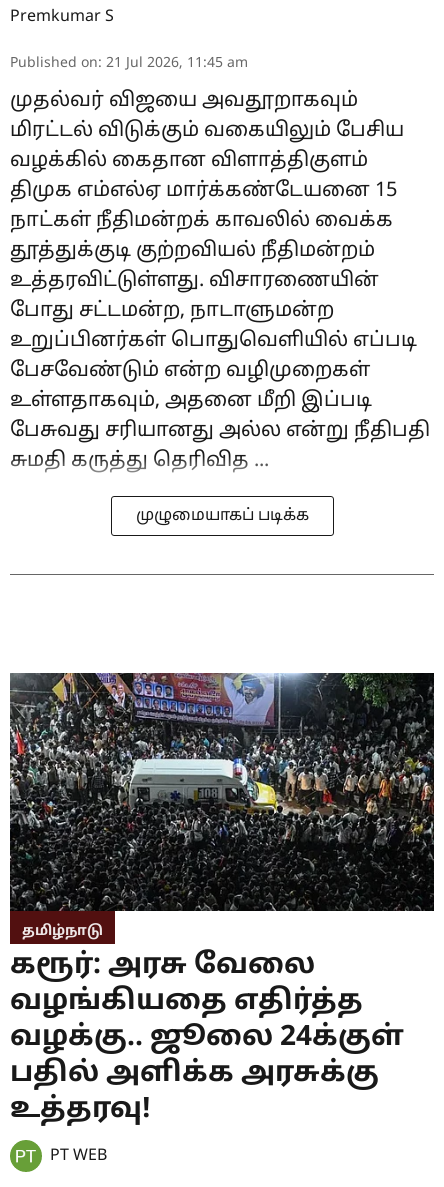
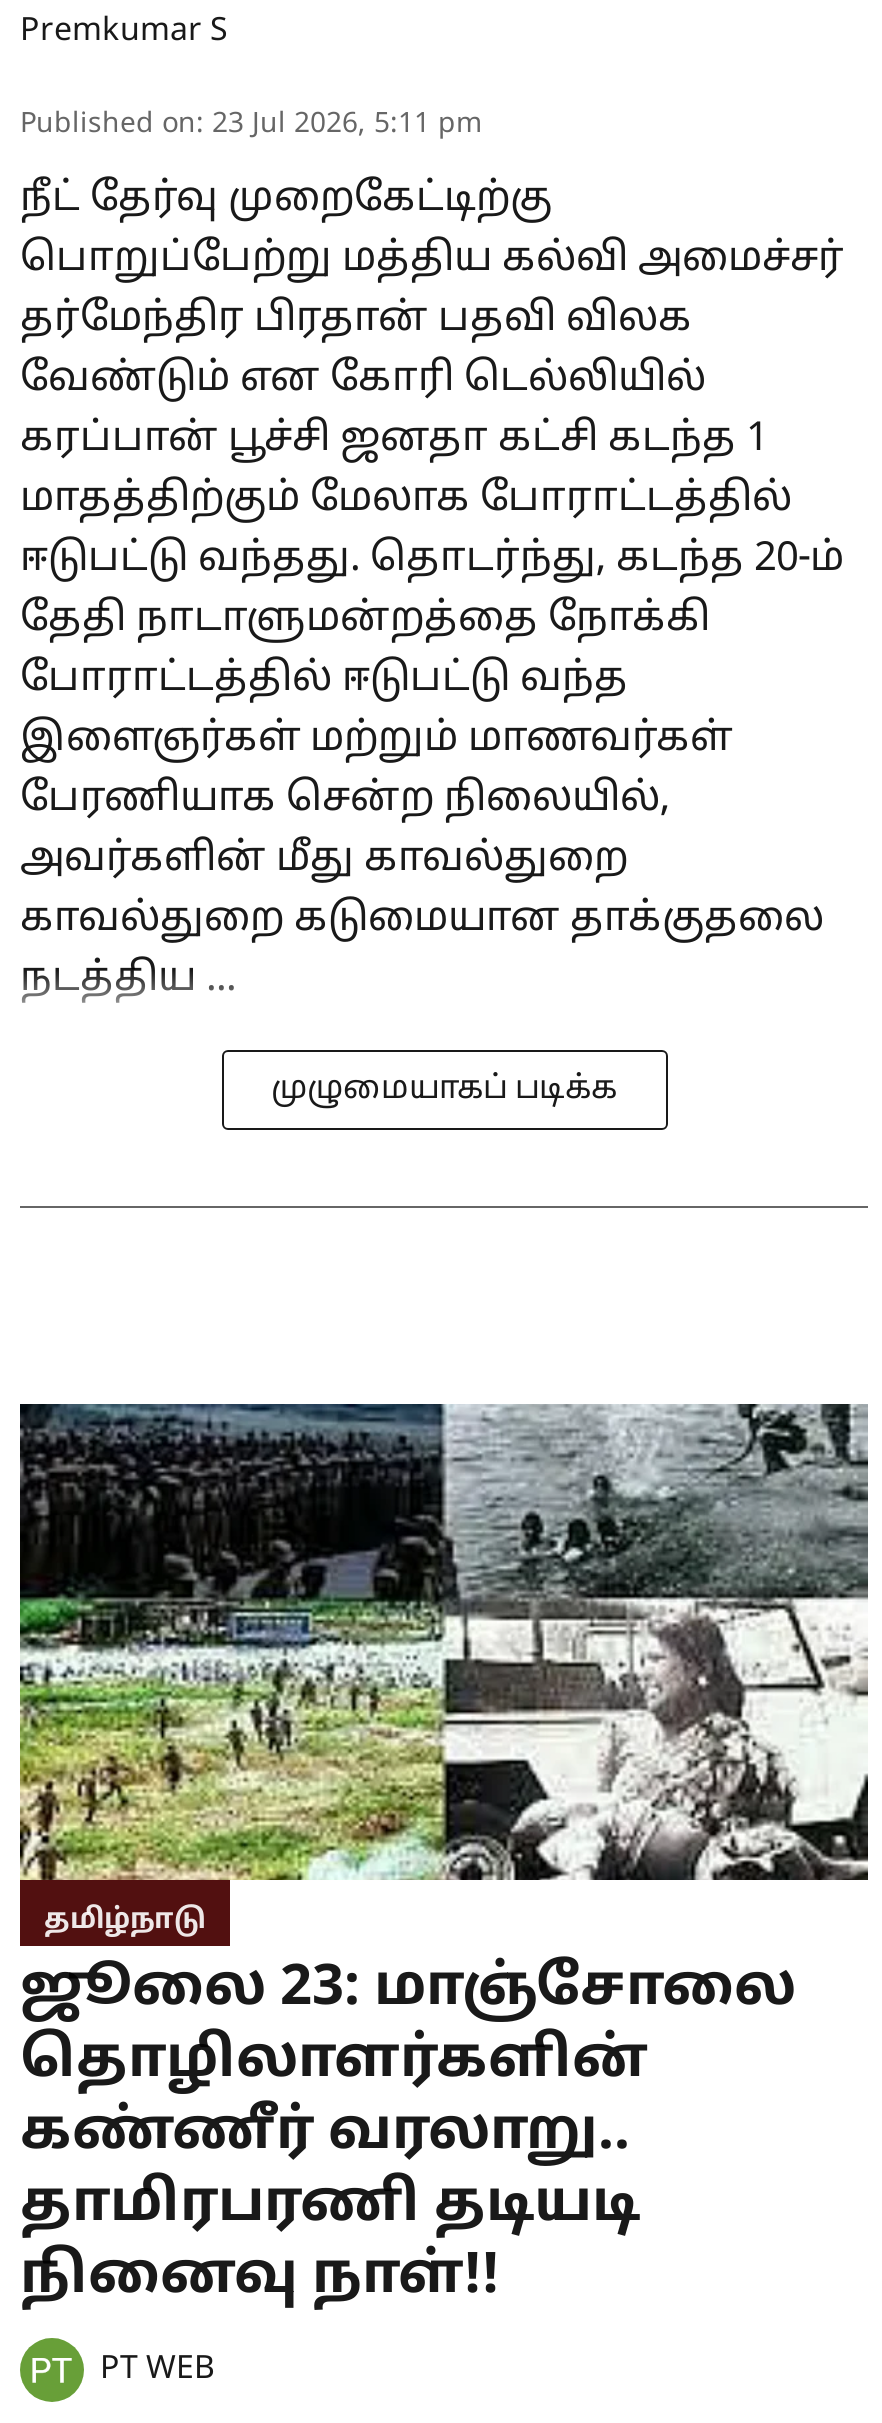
[10,55,248,72] Published on: 21 Jul 2026, 11:45 am -> [20,107,482,141] Published on: 23 Jul 2026, 5:11 pm
[10,89,430,473] முதல்வர் விஜயை அவதூறாகவும் | மிரட்டல் விடுக்கும் வகையிலும் பேசிய | வழக்கில் கைதான விளாத்திகுளம் | திமுக எம்எல்ஏ மார்க்கண்டேயனை 15 | நாட்கள் நீதிமன்றக் காவலில் வைக்க | தூத்துக்குடி குற்றவியல் நீதிமன்றம் | உத்தரவிட்டுள்ளது. விசாரணையின் | போது சட்டமன்ற, நாடாளுமன்ற | உறுப்பினர்கள் பொதுவெளியில் எப்படி | பேசவேண்டும் என்ற வழிமுறைகள் | உள்ளதாகவும், அதனை மீறி இப்படி | பேசுவது சரியானது அல்ல என்று நீதிபதி | சுமதி கருத்து தெரிவித ... -> [20,175,844,1003] நீட் தேர்வு முறைகேட்டிற்கு | பொறுப்பேற்று மத்திய கல்வி அமைச்சர் | தர்மேந்திர பிரதான் பதவி விலக | வேண்டும் என கோரி டெல்லியில் | கரப்பான் பூச்சி ஜனதா கட்சி கடந்த 1 | மாதத்திற்கும் மேலாக போராட்டத்தில் | ஈடுபட்டு வந்தது. தொடர்ந்து, கடந்த 20-ம் | தேதி நாடாளுமன்றத்தை நோக்கி | போராட்டத்தில் ஈடுபட்டு வந்த | இளைஞர்கள் மற்றும் மாணவர்கள் | பேரணியாக சென்ற நிலையில், | அவர்களின் மீது காவல்துறை | காவல்துறை கடுமையான தாக்குதலை | நடத்திய ...
[9,672,435,1127] [image] | கரூர்: அரசு வேலை | வழங்கியதை எதிர்த்த | வழக்கு.. ஜூலை 24க்குள் | பதில் அளிக்க அரசுக்கு | உத்தரவு! -> [18,1402,870,2312] [image] | ஜூலை 23: மாஞ்சோலை | தொழிலாளர்களின் | கண்ணீர் வரலாறு.. | தாமிரபரணி தடியடி | நினைவு நாள்!!

